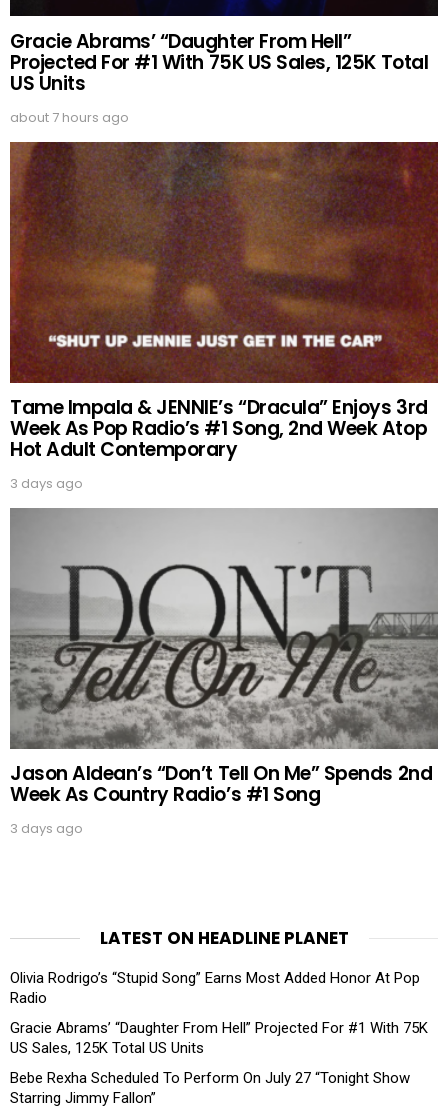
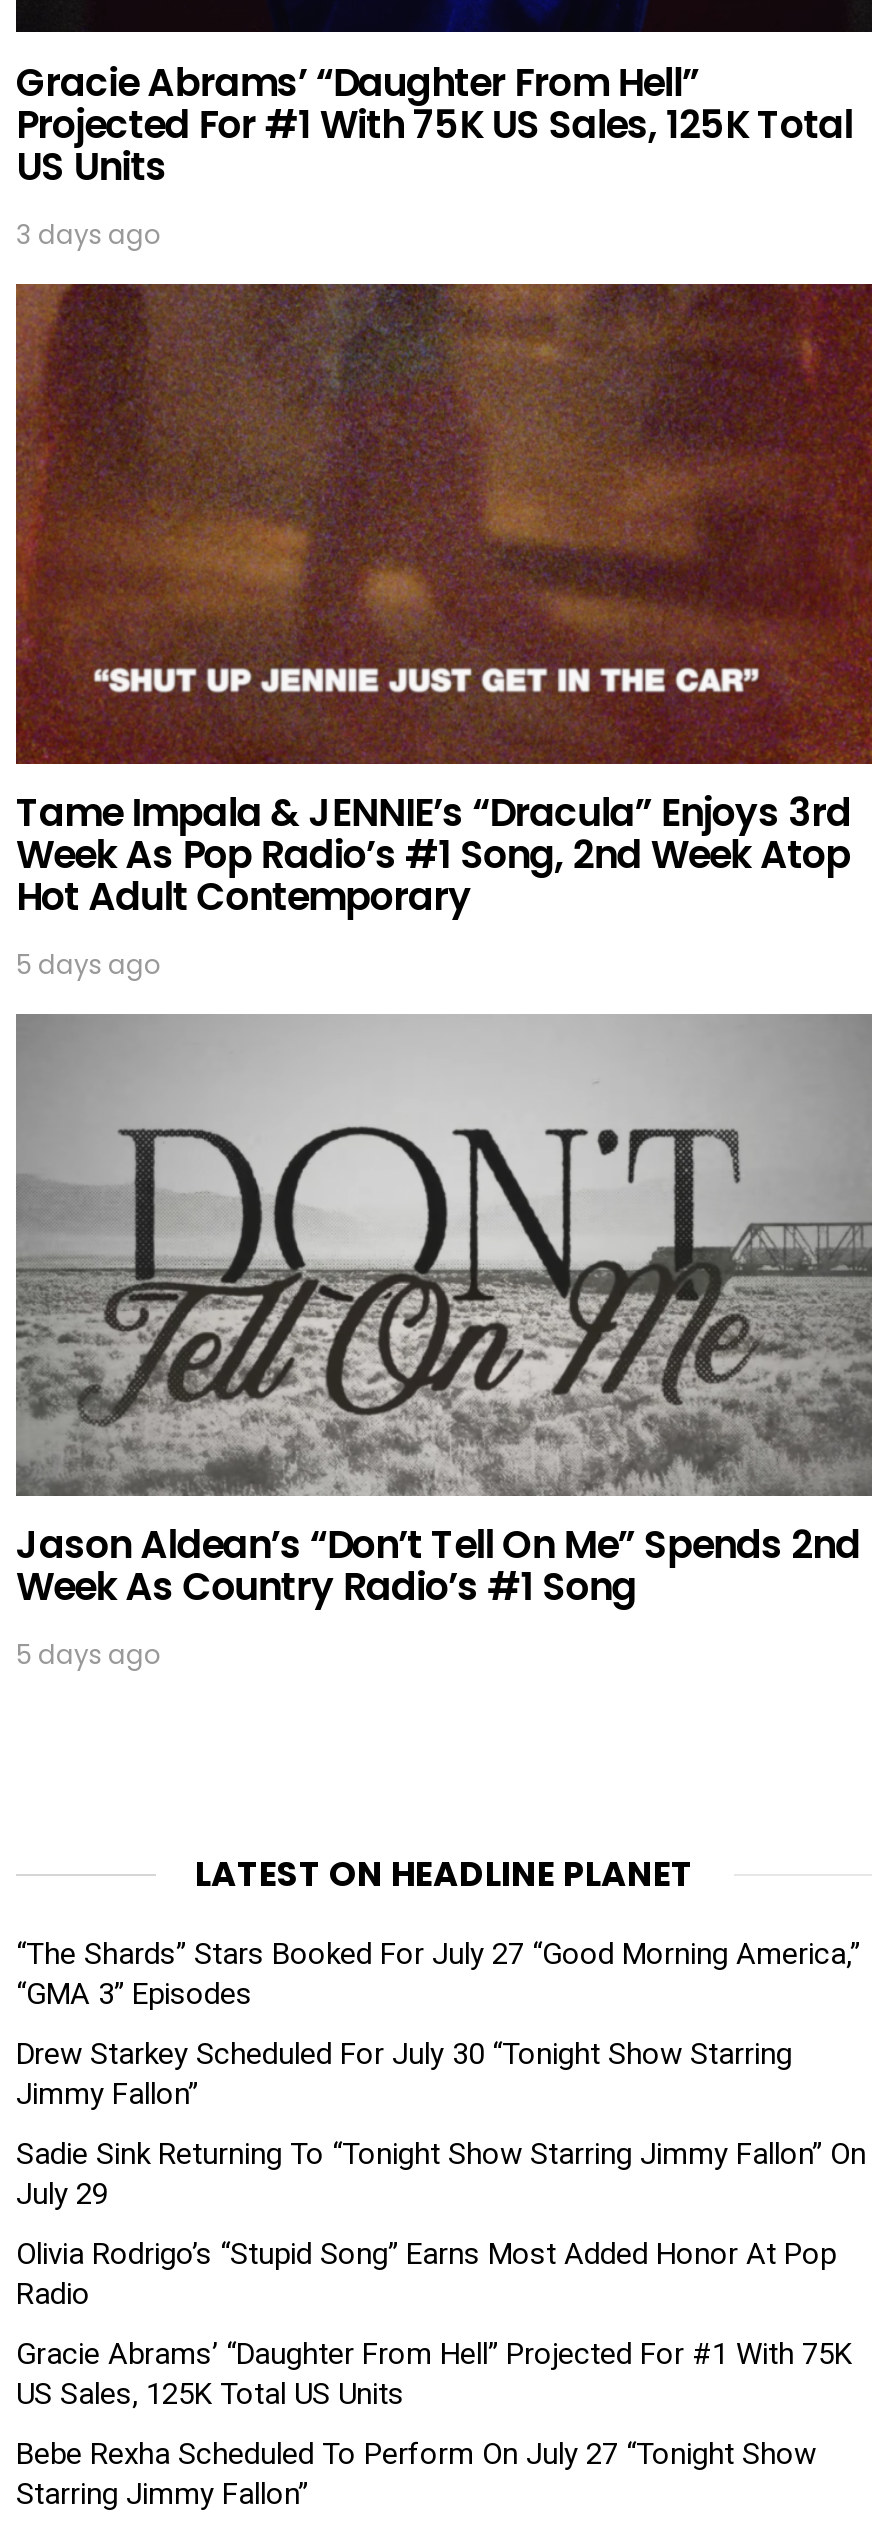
[10,108,129,127] about 7 hours ago -> [16,215,162,253] 3 days ago
[10,474,83,493] 3 days ago -> [16,947,162,985] 5 days ago
[10,819,83,838] 3 days ago -> [16,1636,162,1674] 5 days ago
none -> [16,1936,866,2212] “The Shards” Stars Booked For July 27 “Good Morning America,” | “GMA 3” Episodes | Drew Starkey Scheduled For July 30 “Tonight Show Starring | Jimmy Fallon” | Sadie Sink Returning To “Tonight Show Starring Jimmy Fallon” On | July 29

